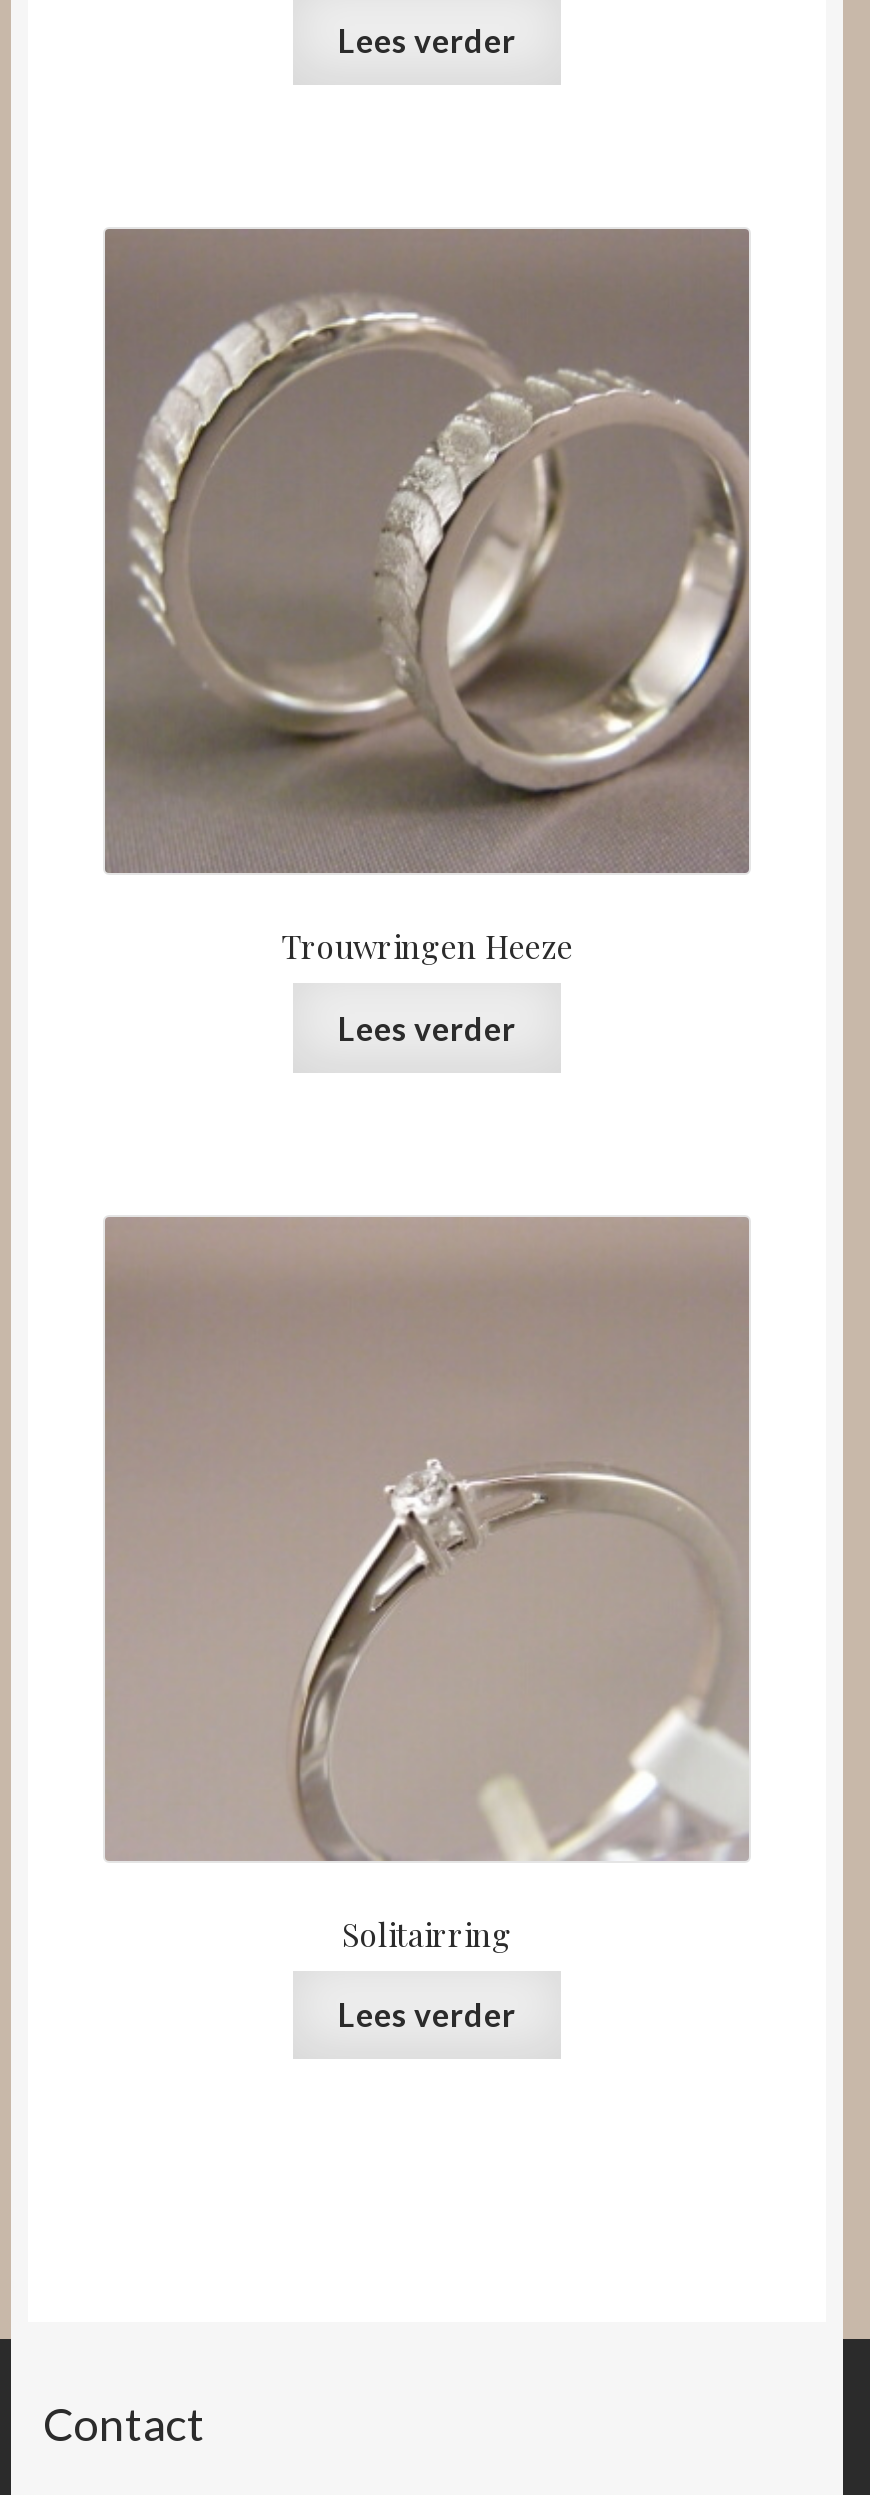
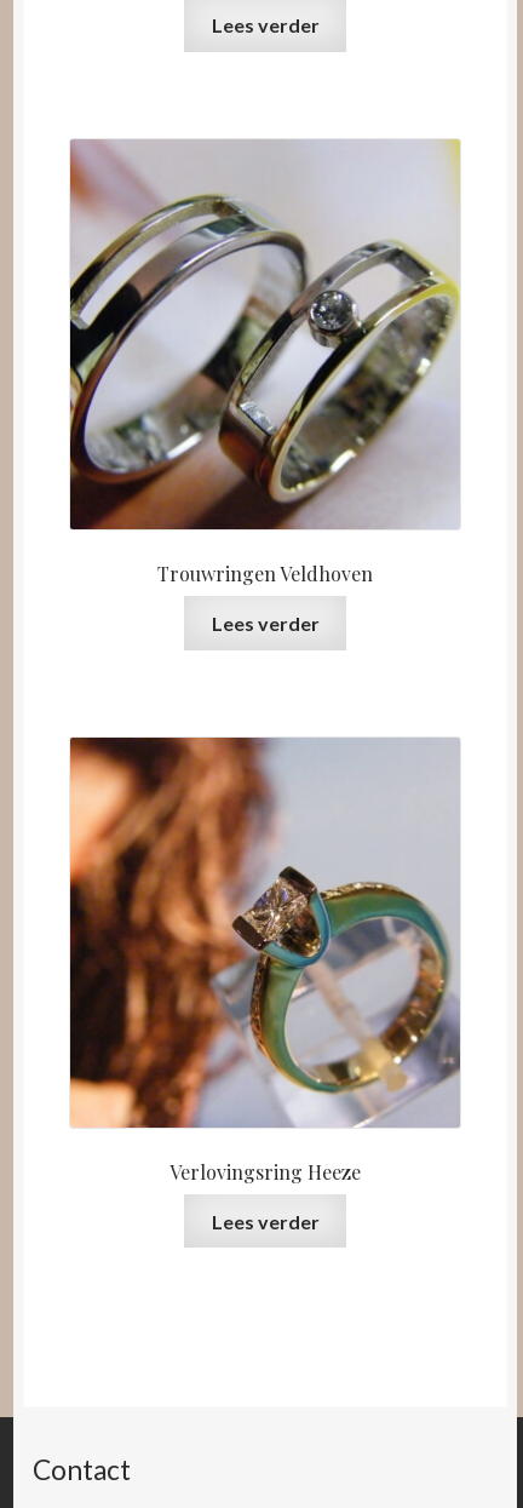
[103,229,751,967] [image] | Trouwringen Heeze -> [69,139,460,586] [image] | Trouwringen Veldhoven
[103,1215,751,1955] [image] | Solitairring -> [69,738,460,1185] [image] | Verlovingsring Heeze

